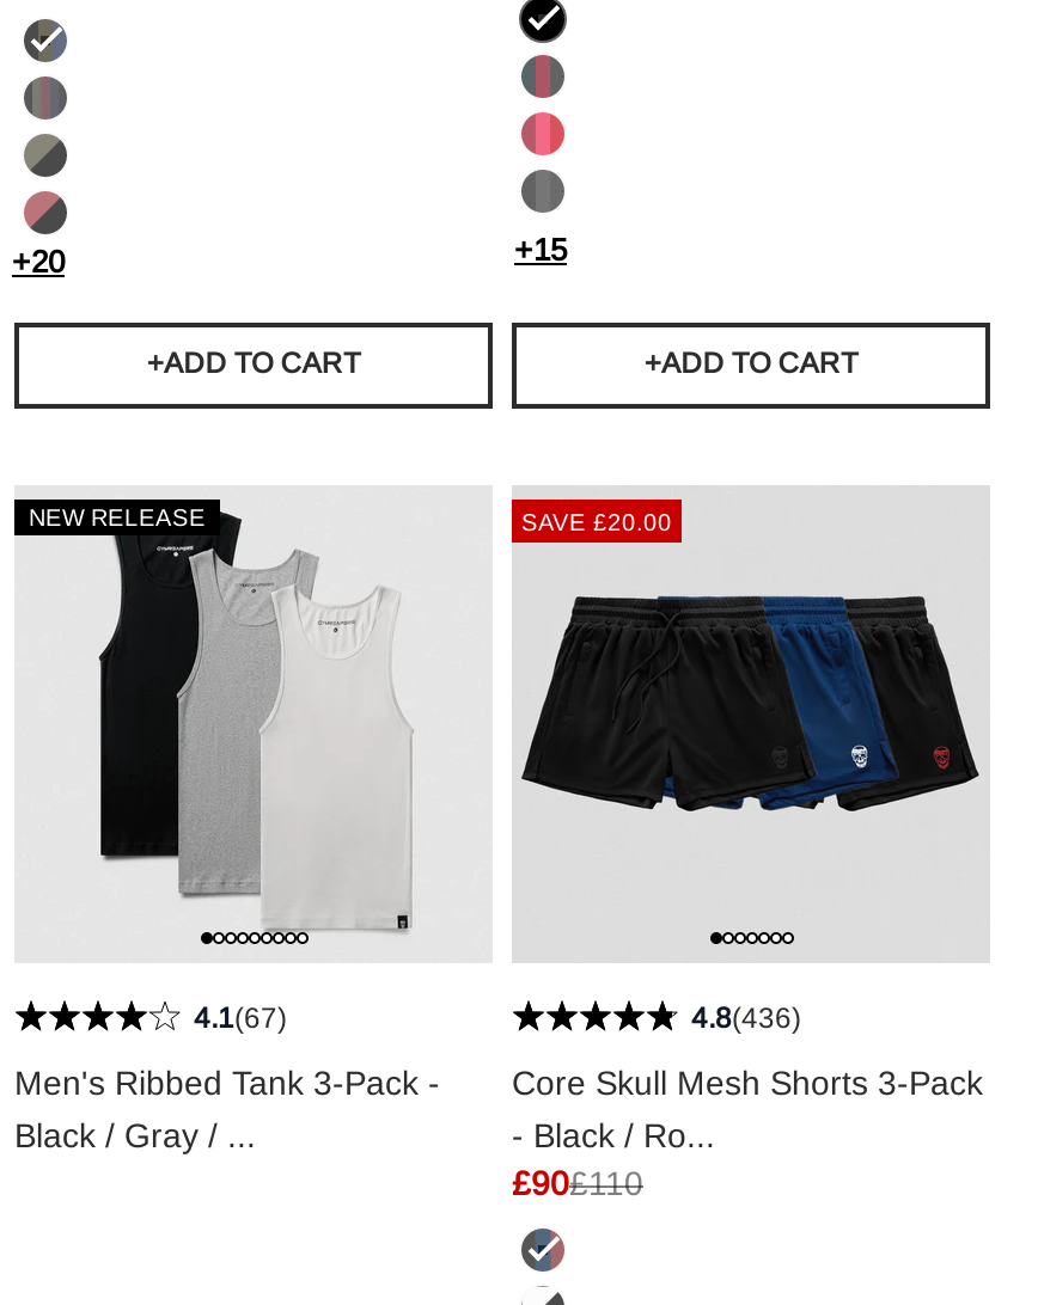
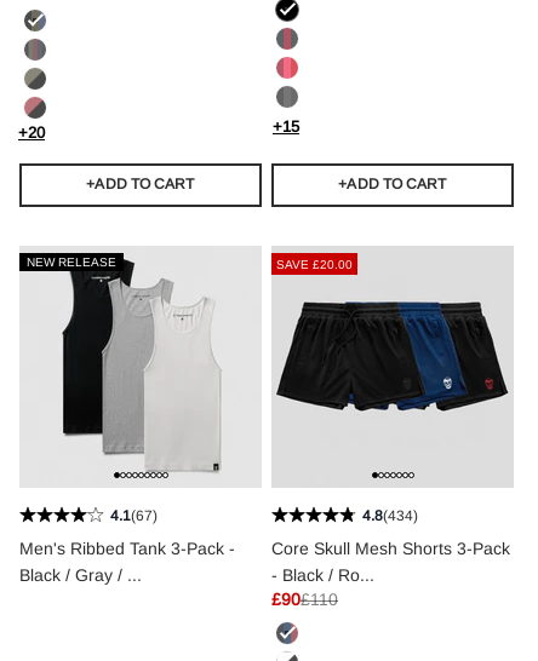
[691,1001,801,1035] 4.8(436) -> [362,507,418,524] 4.8(434)

